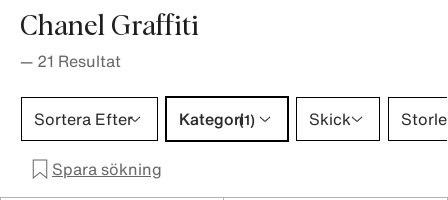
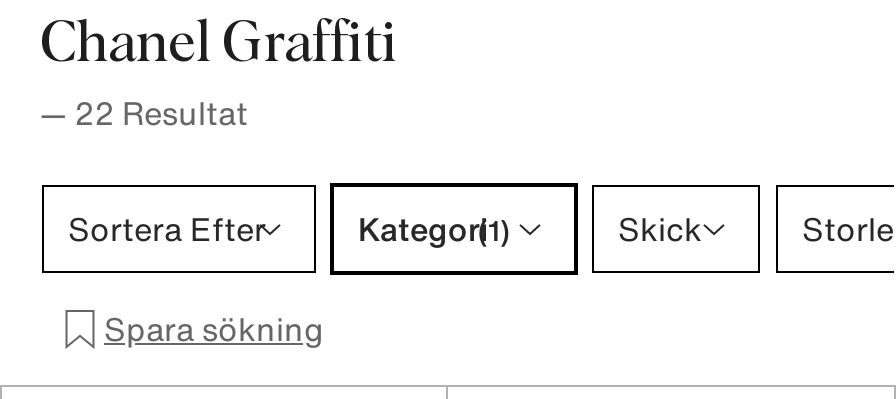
[20,49,121,73] — 21 Resultat -> [40,89,248,137] — 22 Resultat

